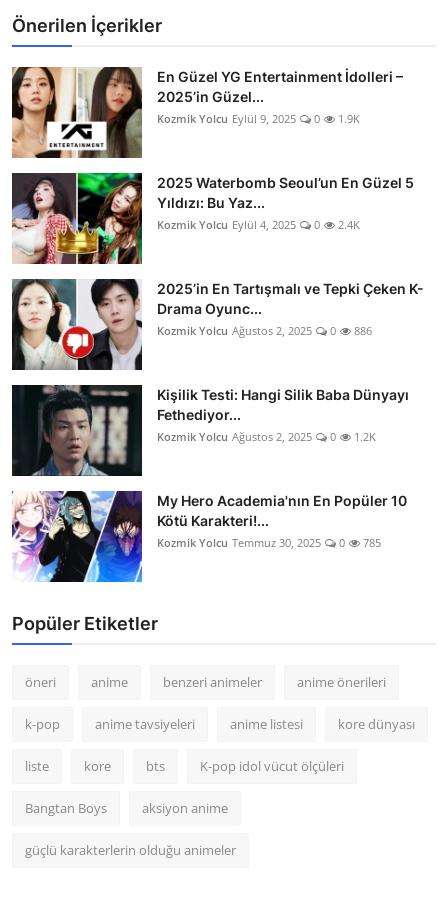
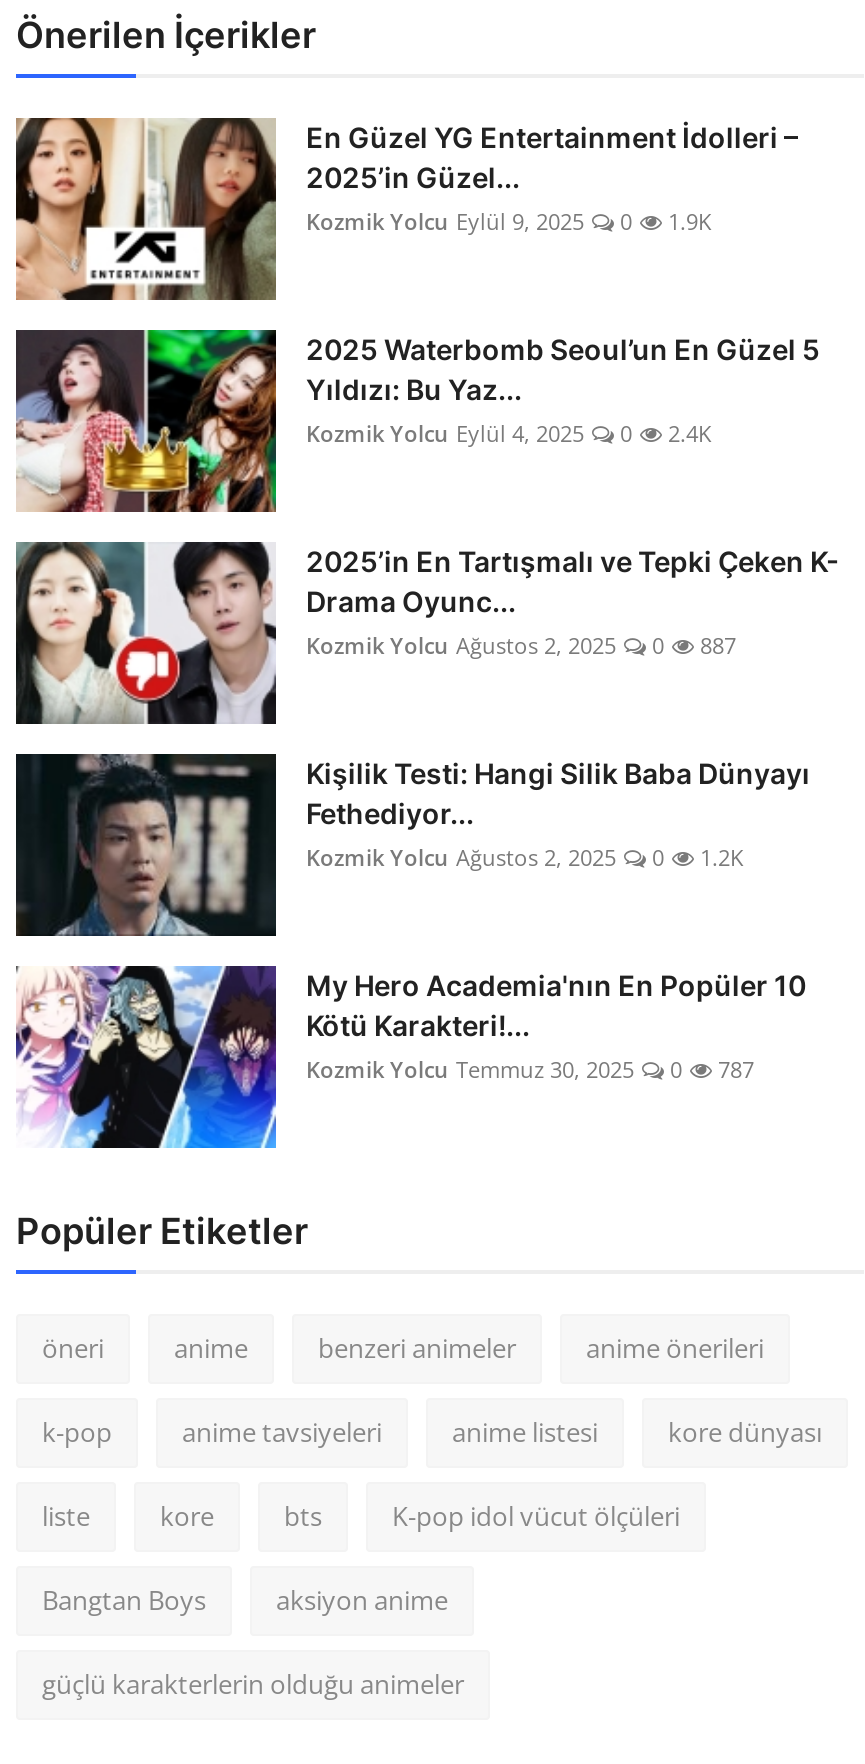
[157,323,372,338] Kozmik Yolcu Ağustos 2, 2025 0 886 -> [306,631,736,661] Kozmik Yolcu Ağustos 2, 2025 0 887
[157,535,381,550] Kozmik Yolcu Temmuz 30, 2025 0 785 -> [306,1055,754,1085] Kozmik Yolcu Temmuz 30, 2025 0 787

